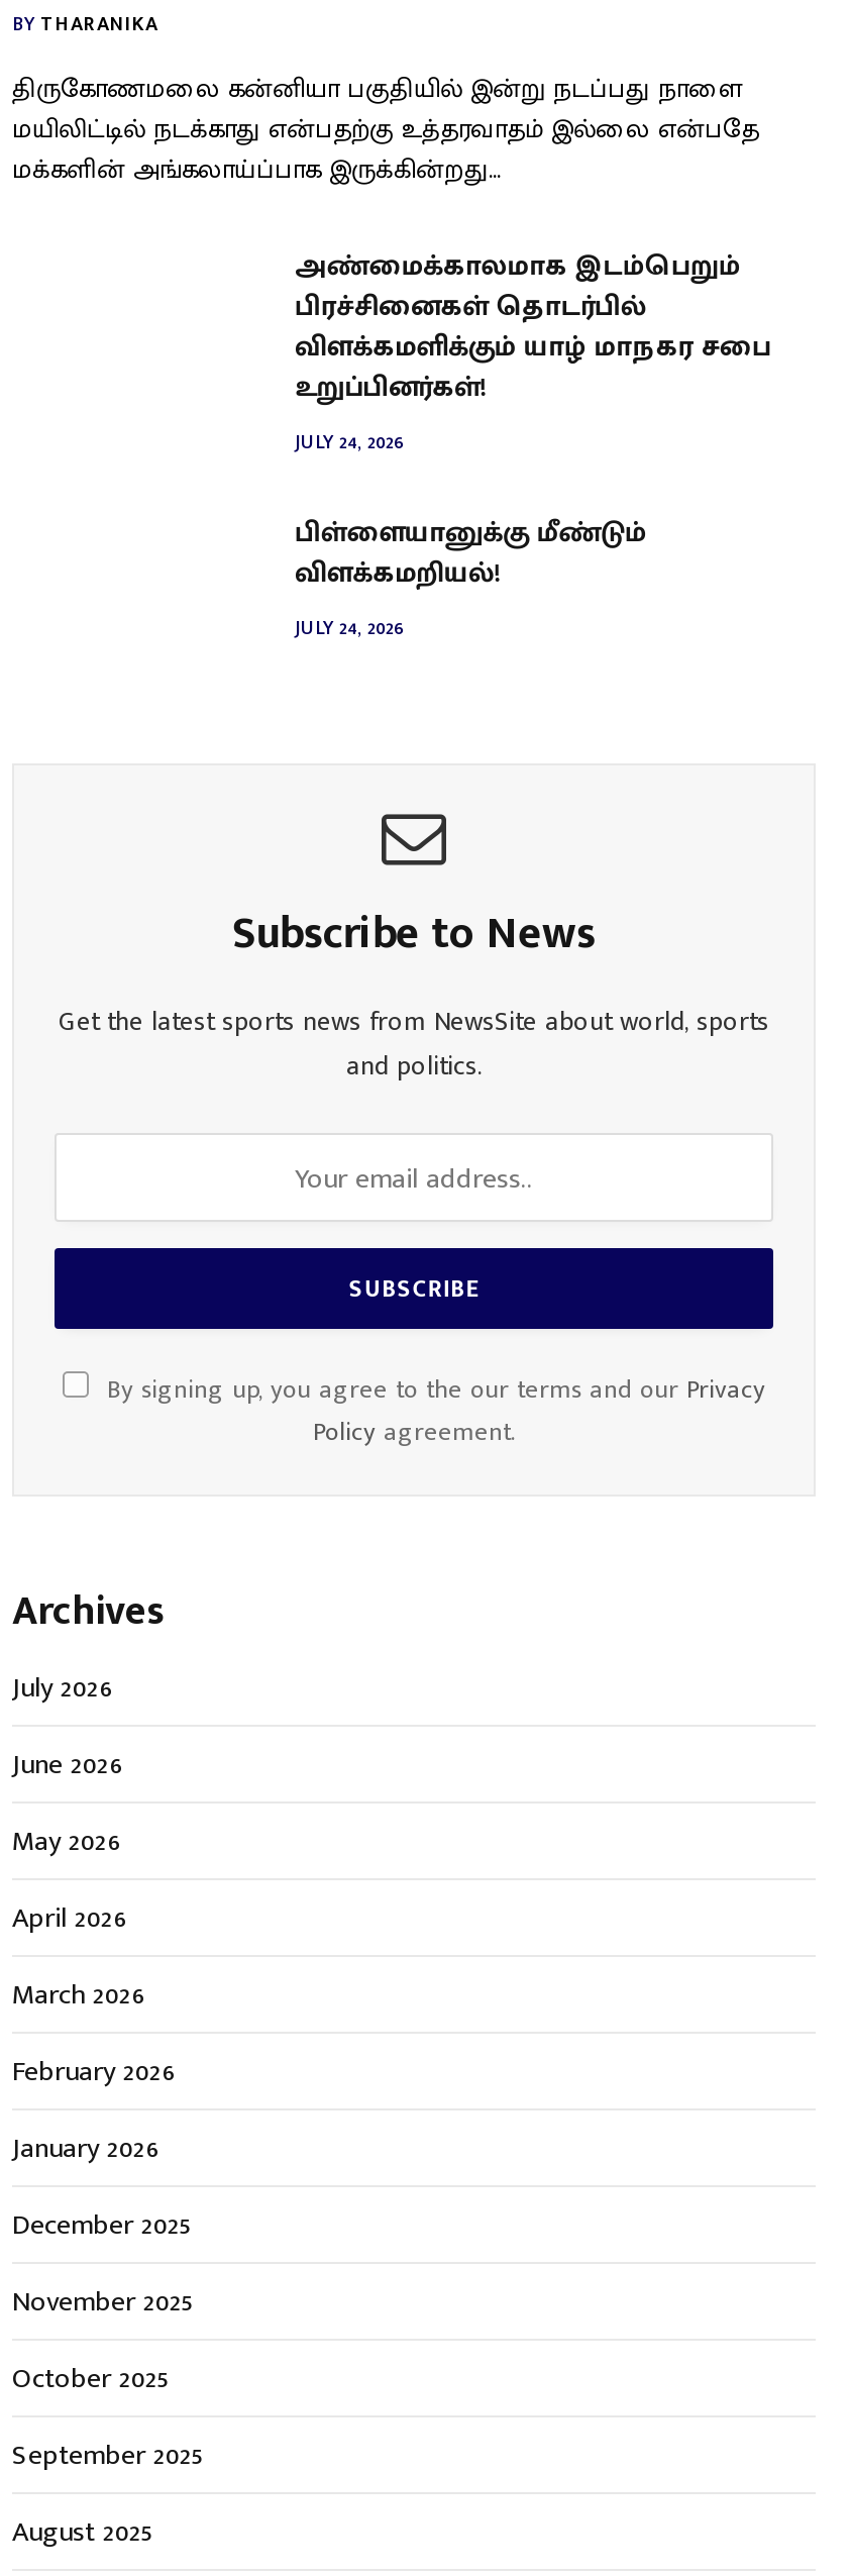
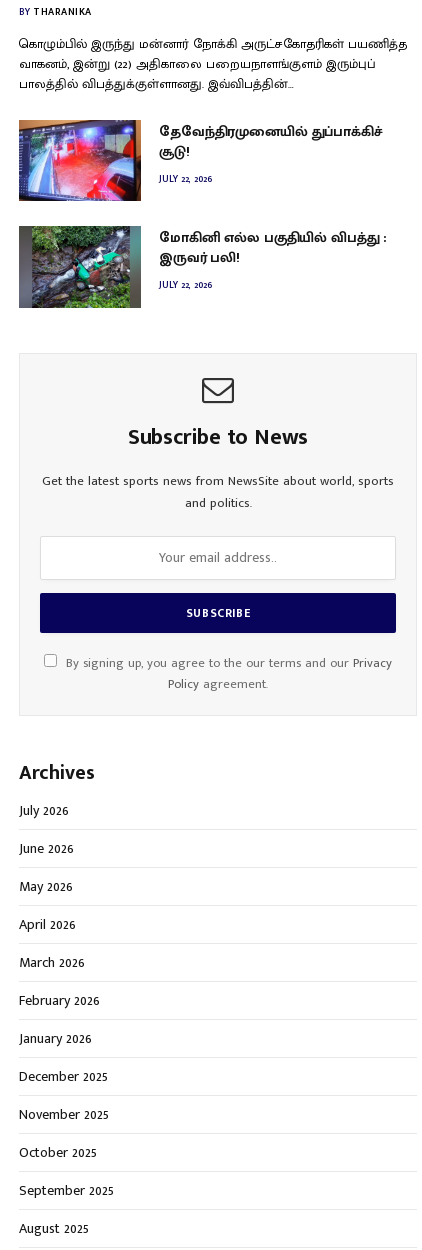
none -> [18,119,142,202] [image]
none -> [18,225,142,309] [image]
[12,67,759,192] திருகோணமலை கன்னியா பகுதியில் இன்று நடப்பது நாளை | மயிலிட்டில் நடக்காது என்பதற்கு உத்தரவாதம் இல்லை என்பதே | மக்களின் அங்கலாய்ப்பாக இருக்கின்றது… -> [19,33,407,95] கொழும்பில் இருந்து மன்னார் நோக்கி அருட்சகோதரிகள் பயணித்த | வாகனம், இன்று (22) அதிகாலை பறையநாளங்குளம் இரும்புப் | பாலத்தில் விபத்துக்குள்ளானது. இவ்விபத்தின்…
[295,242,772,458] அண்மைக்காலமாக இடம்பெறும் | பிரச்சினைகள் தொடர்பில் | விளக்கமளிக்கும் யாழ் மாநகர சபை | உறுப்பினர்கள்! | JULY 24, 2026 -> [159,120,383,187] தேவேந்திரமுனையில் துப்பாக்கிச் | சூடு! | JULY 22, 2026
[295,509,647,644] பிள்ளையானுக்கு மீண்டும் | விளக்கமறியல்! | JULY 24, 2026 -> [159,226,387,293] மோகினி எல்ல பகுதியில் விபத்து : | இருவர் பலி! | JULY 22, 2026

